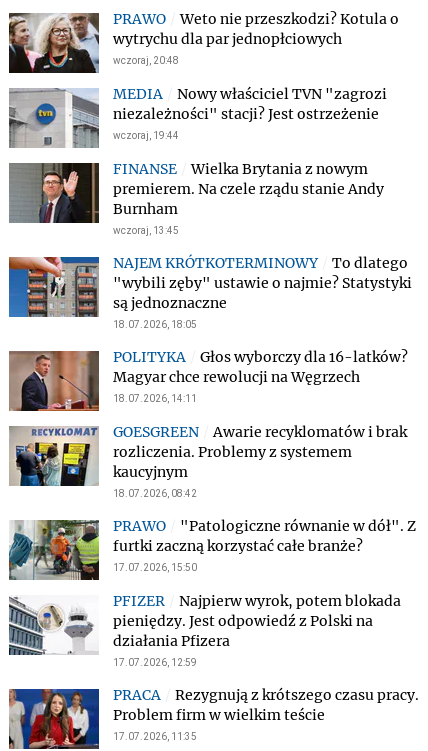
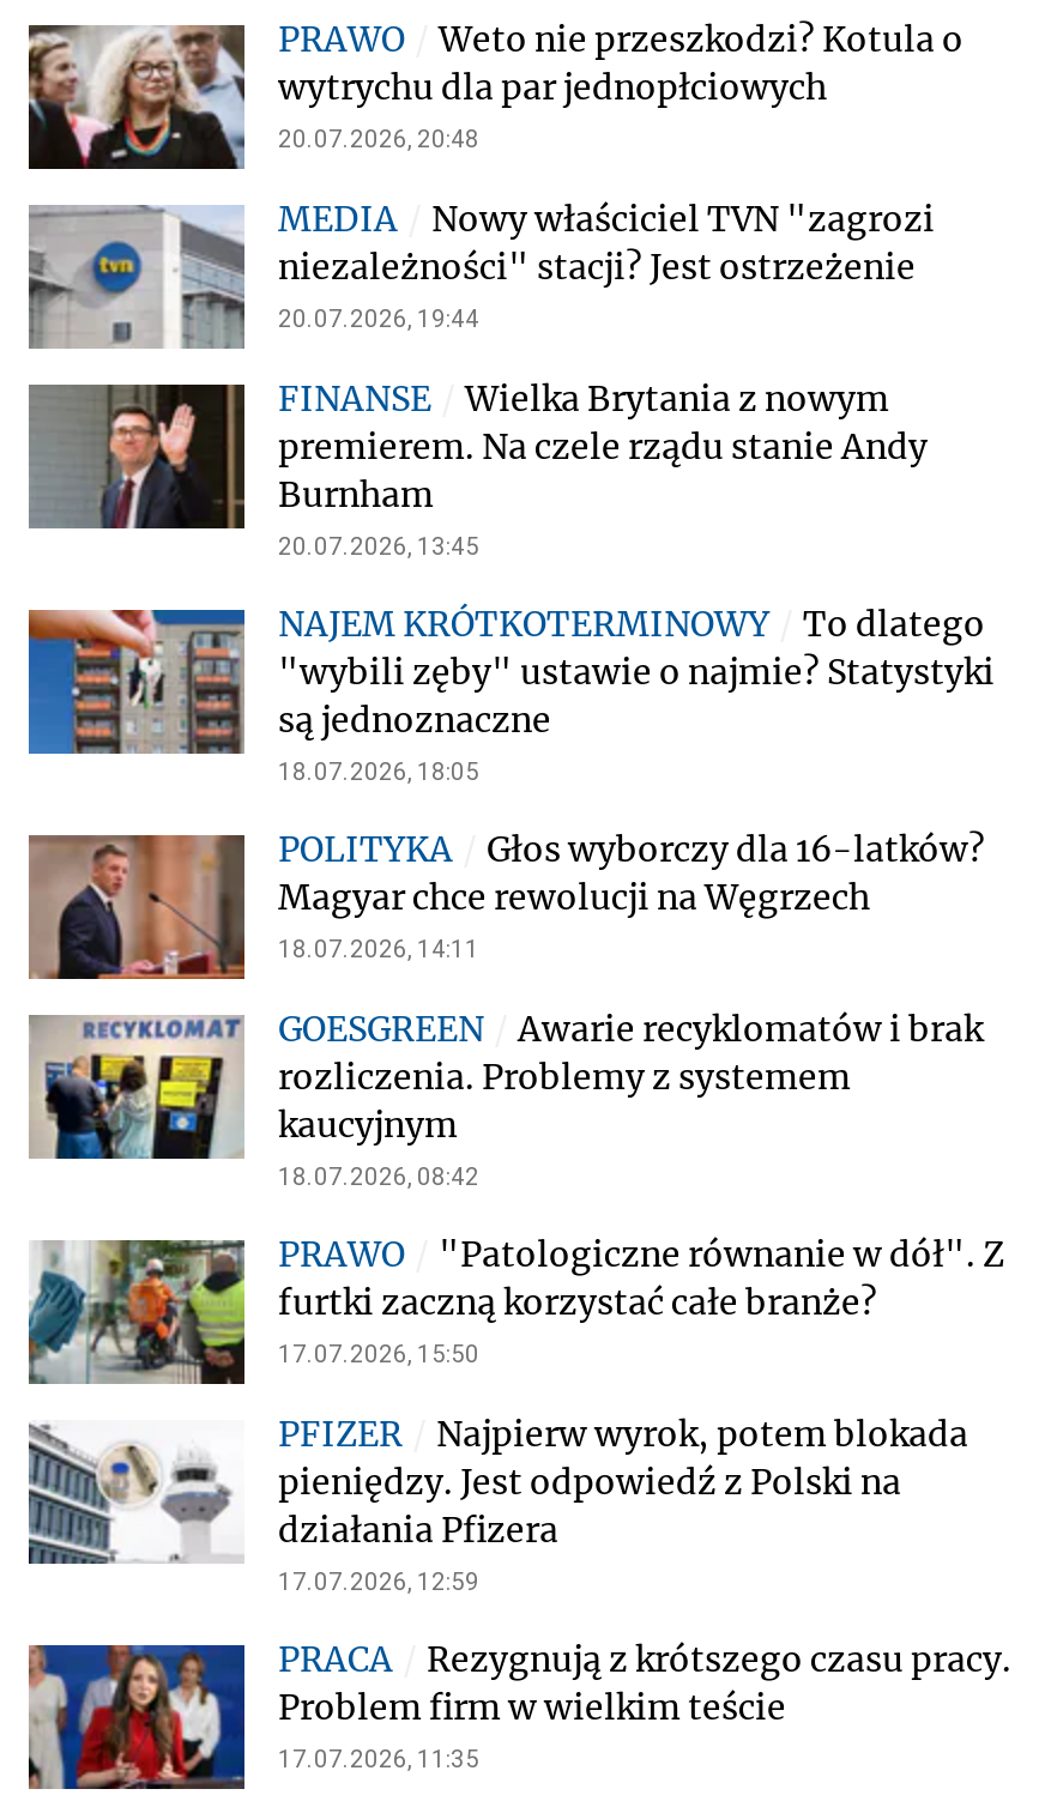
[113,55,179,66] wczoraj, 20:48 -> [278,126,479,152] 20.07.2026, 20:48
[113,130,179,141] wczoraj, 19:44 -> [278,306,479,332] 20.07.2026, 19:44
[113,225,179,236] wczoraj, 13:45 -> [278,533,479,560] 20.07.2026, 13:45

